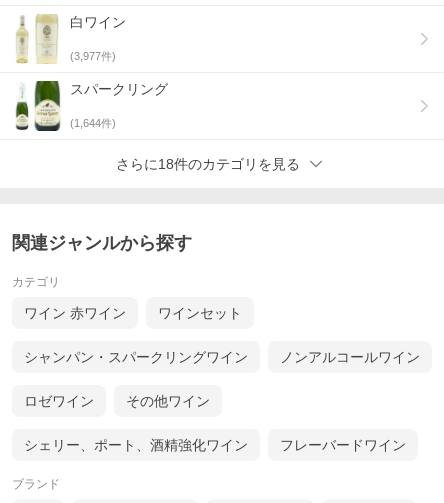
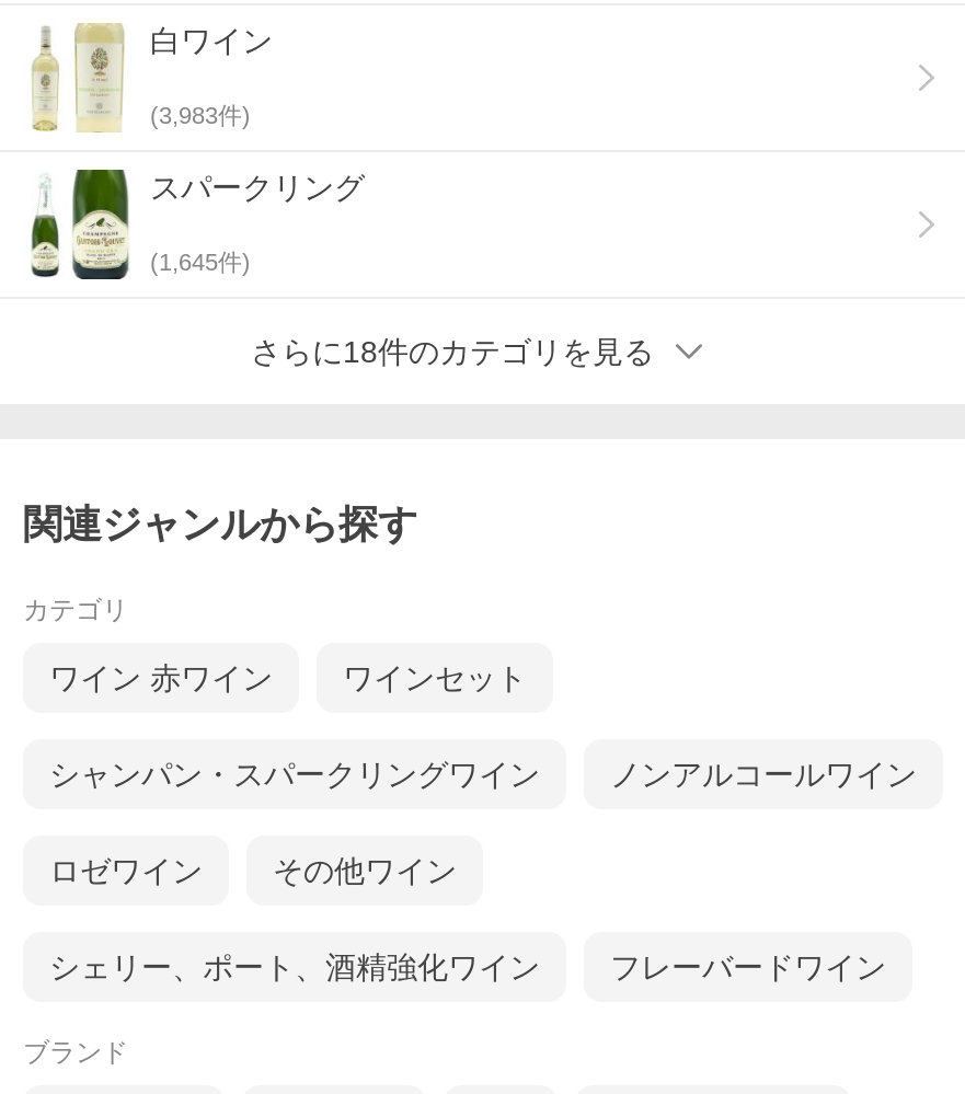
[70,49,116,61] (3,977件) -> [150,101,251,127] (3,983件)
[70,116,116,128] (1,644件) -> [150,247,251,274] (1,645件)

